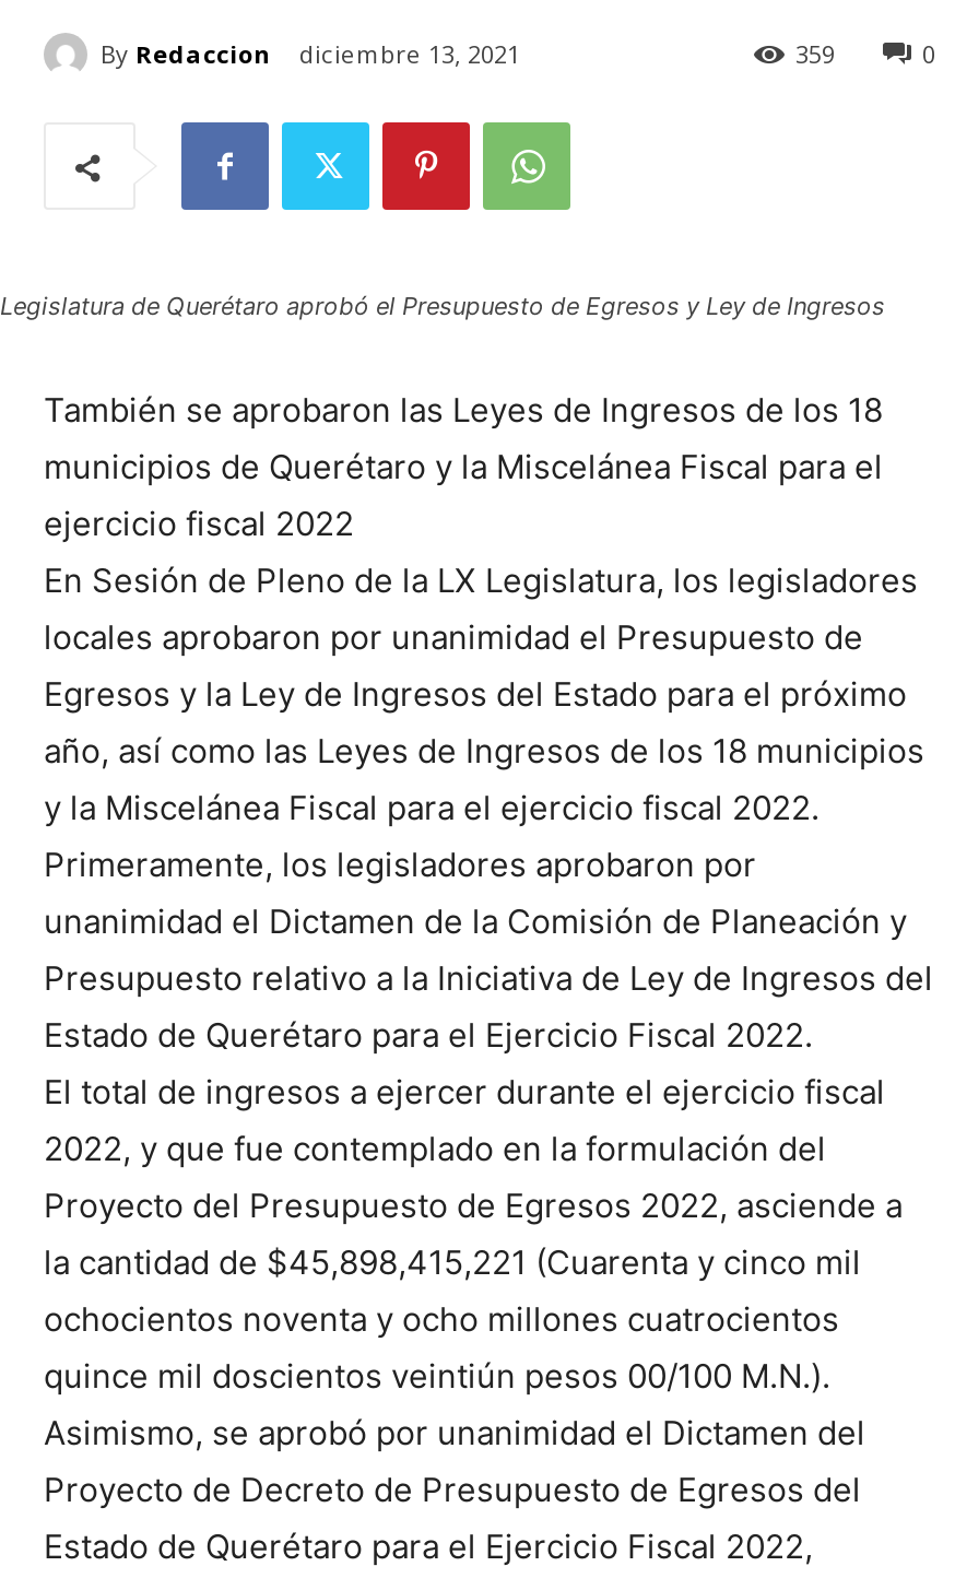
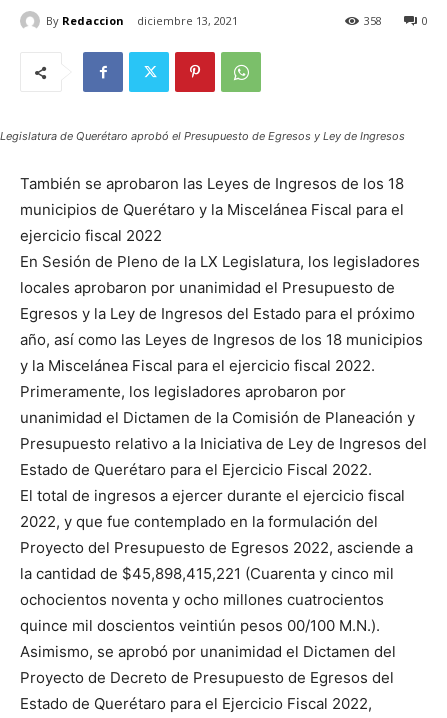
[795,37,835,70] 359 -> [364,13,382,28] 358

